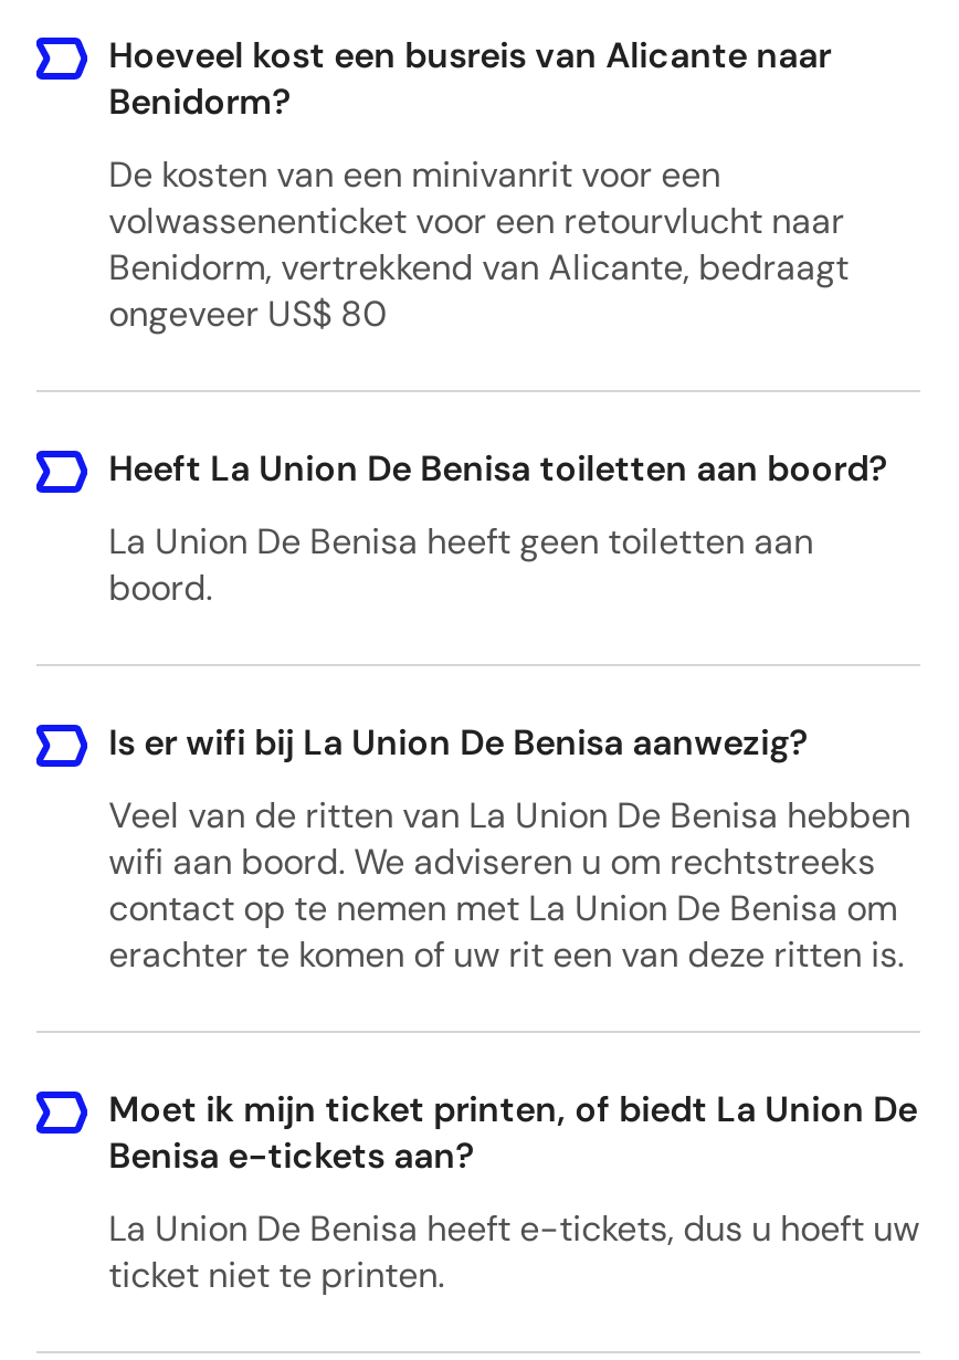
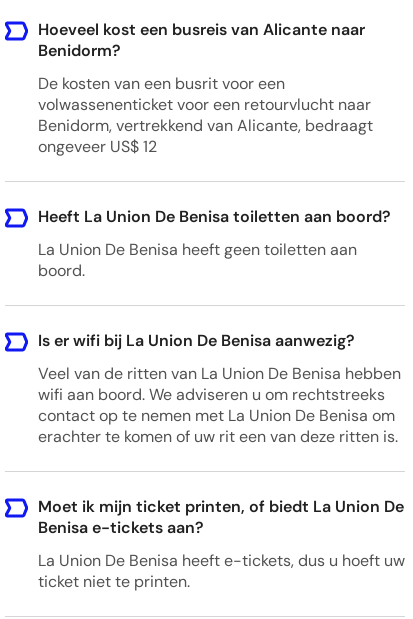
[108,151,721,198] De kosten van een minivanrit voor een -> [38,73,285,94] De kosten van een busrit voor een
[108,291,387,337] ongeveer US$ 80 -> [38,136,157,157] ongeveer US$ 12

